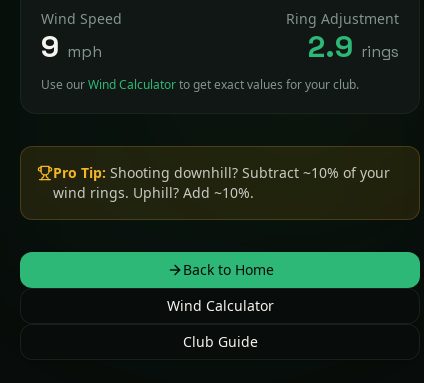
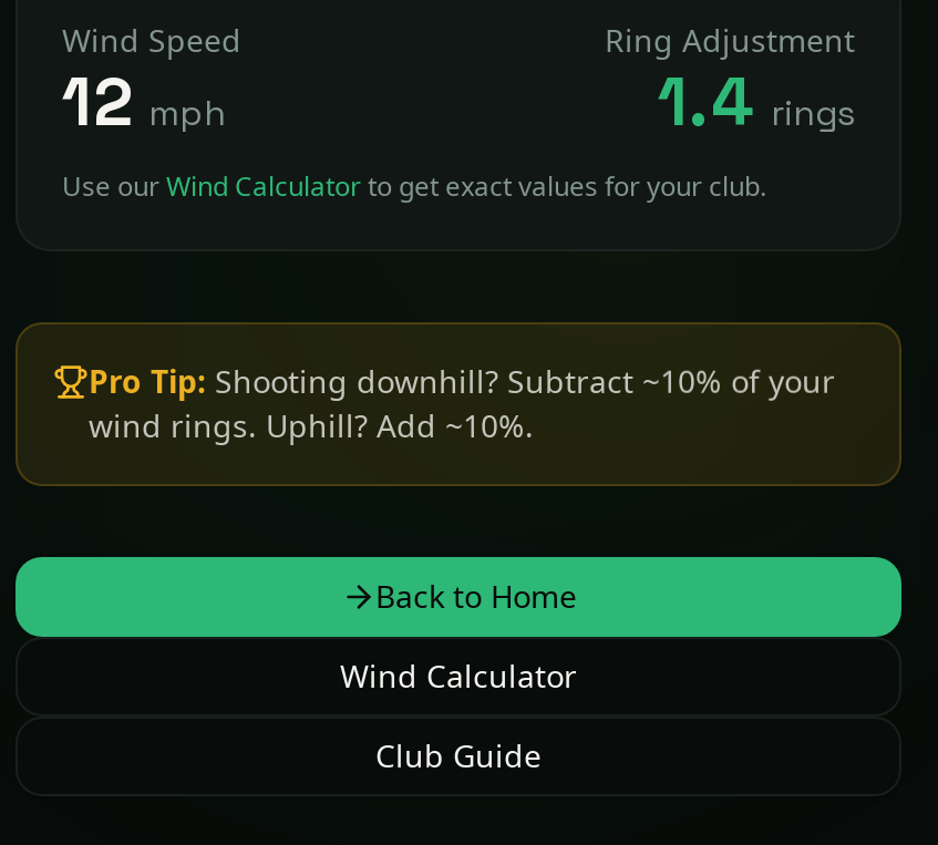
[41,27,102,66] 9 mph -> [62,59,226,145] 12 mph
[308,27,399,66] 2.9 rings -> [658,59,855,145] 1.4 rings

